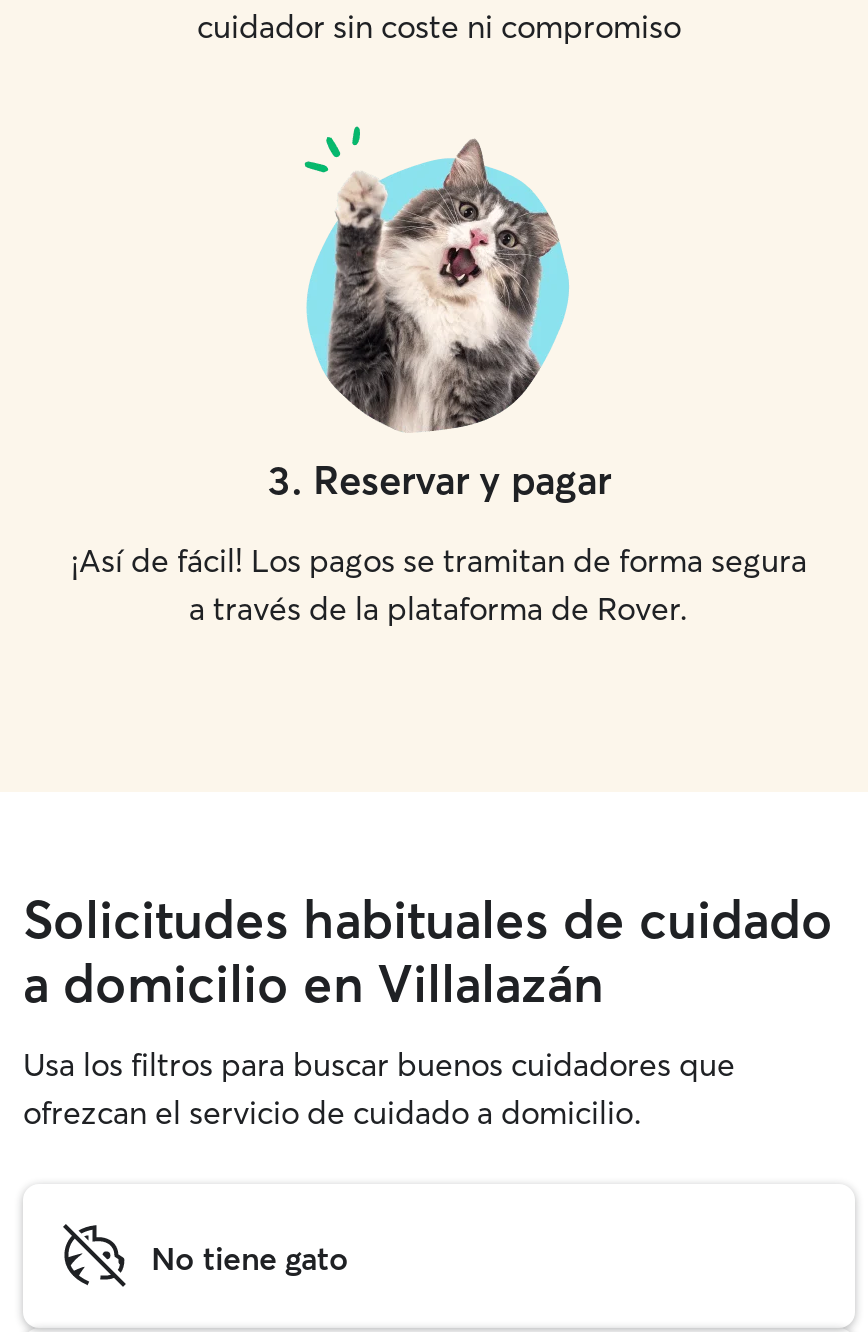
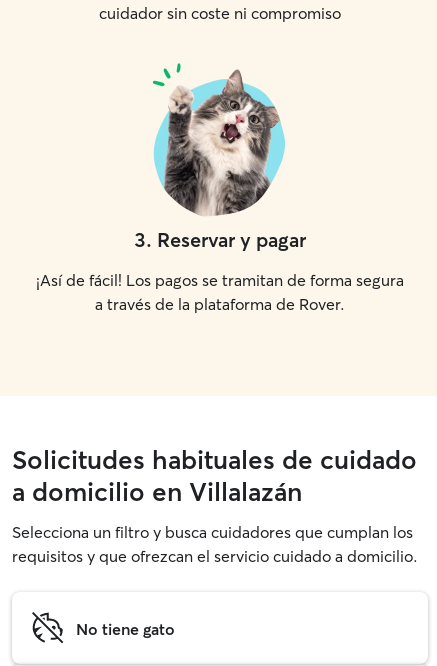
[23,1044,735,1132] Usa los filtros para buscar buenos cuidadores que | ofrezcan el servicio de cuidado a domicilio. -> [12,522,418,566] Selecciona un filtro y busca cuidadores que cumplan los | requisitos y que ofrezcan el servicio cuidado a domicilio.

